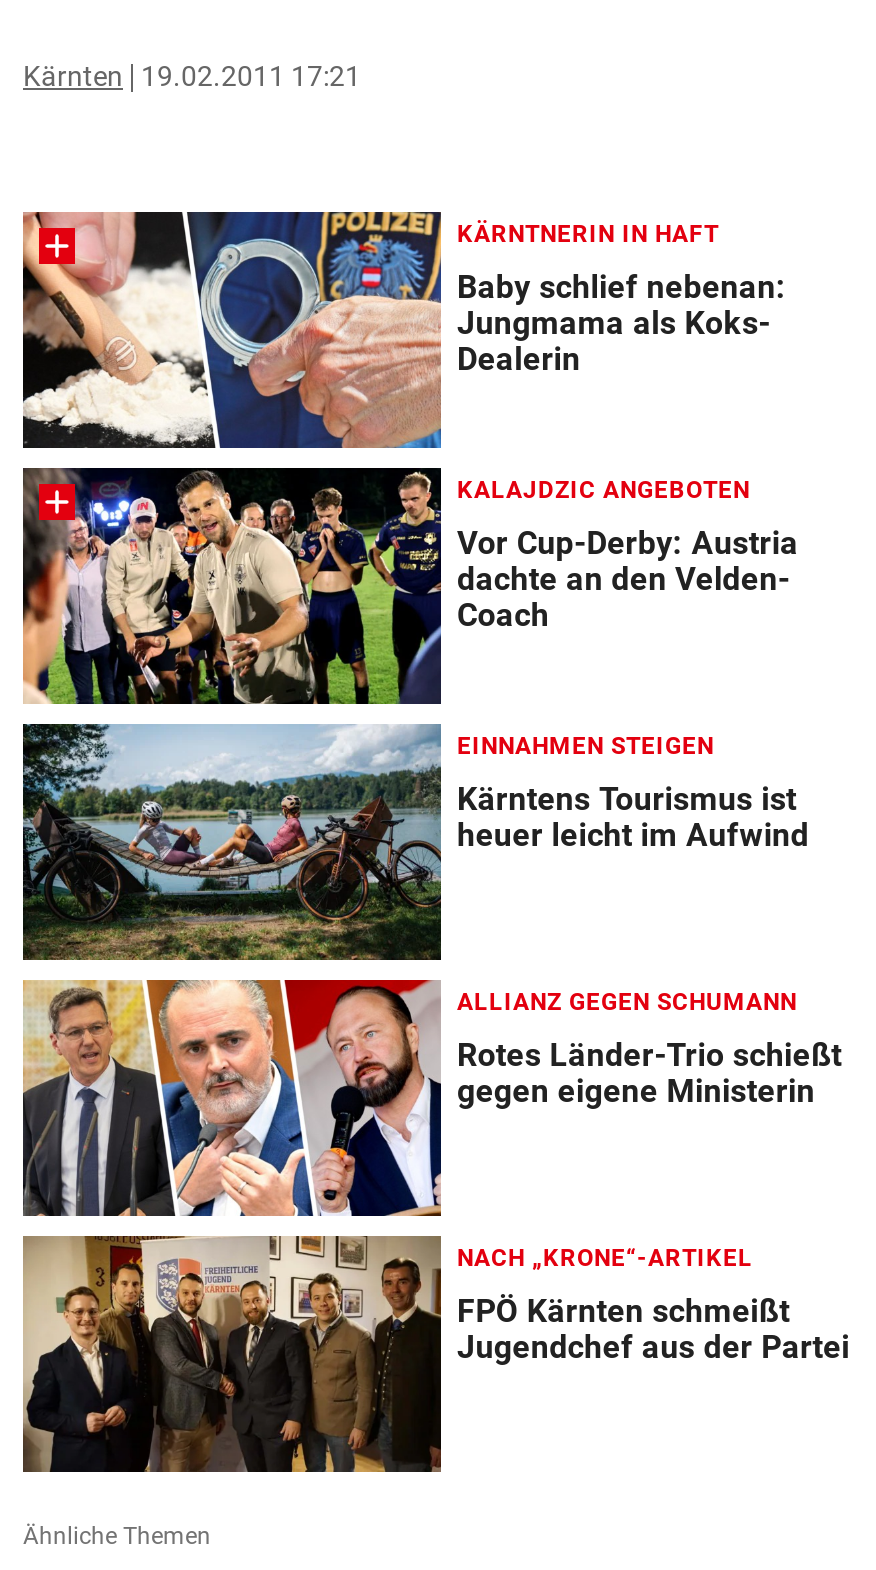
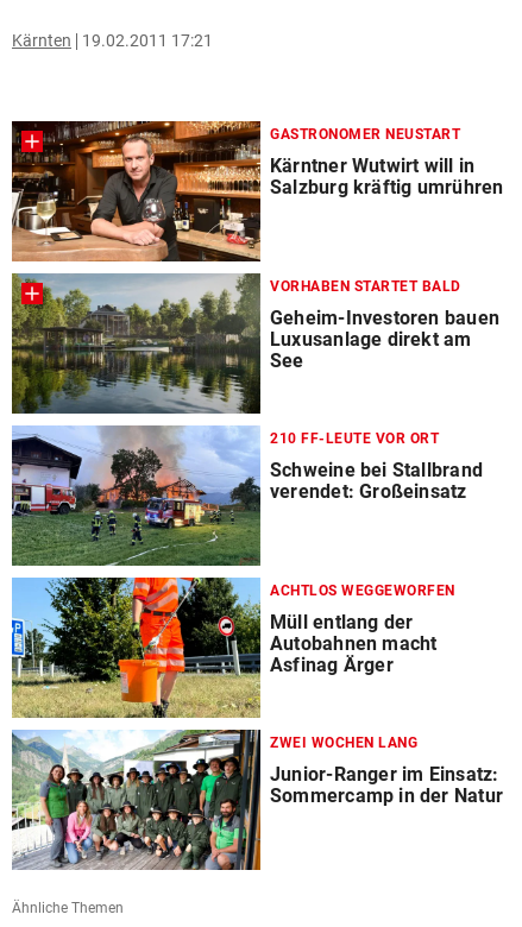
[21,210,719,450] [image] | KÄRNTNERIN IN HAFT -> [11,120,460,263] [image] | GASTRONOMER NEUSTART
[457,268,786,378] Baby schlief nebenan: | Jungmama als Koks- | Dealerin -> [270,154,503,198] Kärntner Wutwirt will in | Salzburg kräftig umrühren
[21,466,750,706] [image] | KALAJDZIC ANGEBOTEN -> [11,273,461,415] [image] | VORHABEN STARTET BALD
[457,524,799,634] Vor Cup-Derby: Austria | dachte an den Velden- | Coach -> [270,307,499,372] Geheim-Investoren bauen | Luxusanlage direkt am | See
[21,722,714,960] [image] | EINNAHMEN STEIGEN -> [11,425,439,566] [image] | 210 FF-LEUTE VOR ORT
[457,780,809,854] Kärntens Tourismus ist | heuer leicht im Aufwind -> [270,459,483,503] Schweine bei Stallbrand | verendet: Großeinsatz
[21,978,797,1218] [image] | ALLIANZ GEGEN SCHUMANN -> [11,576,455,719] [image] | ACHTLOS WEGGEWORFEN
[457,1037,842,1111] Rotes Länder-Trio schießt | gegen eigene Ministerin -> [270,611,437,677] Müll entlang der | Autobahnen macht | Asfinag Ärger
[21,1234,753,1474] [image] | NACH „KRONE“-ARTIKEL -> [12,729,417,871] [image] | ZWEI WOCHEN LANG
[457,1293,850,1367] FPÖ Kärnten schmeißt | Jugendchef aus der Partei -> [270,763,503,807] Junior-Ranger im Einsatz: | Sommercamp in der Natur

